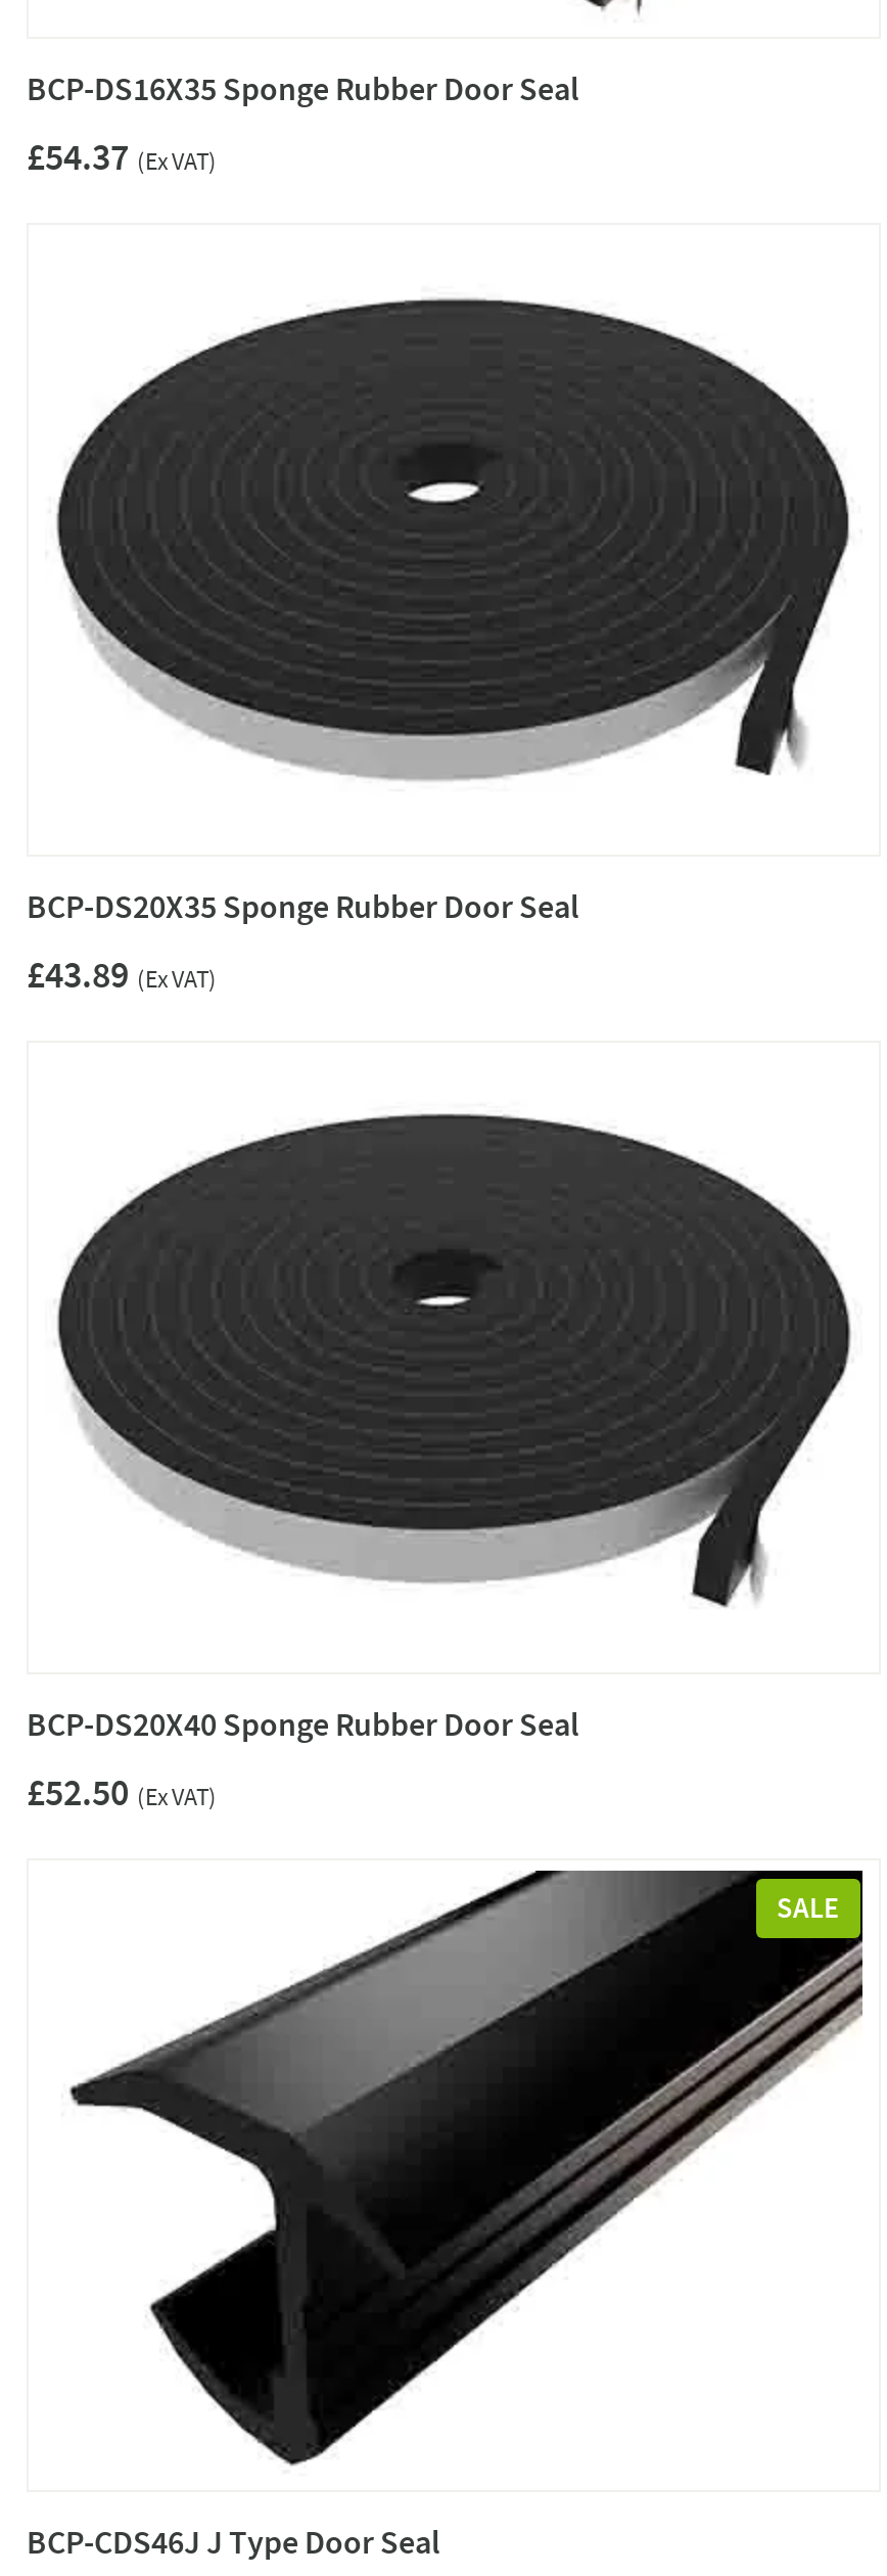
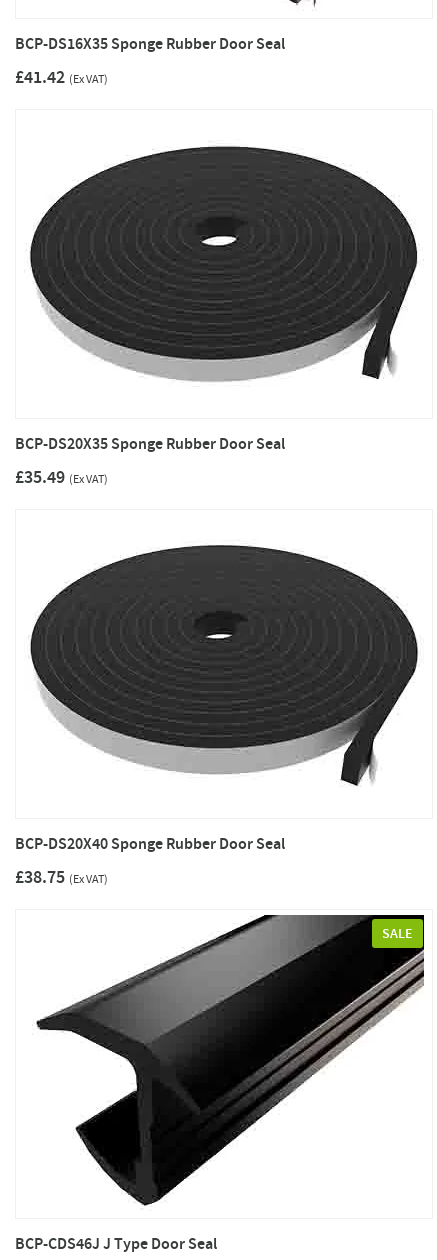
[27,134,217,183] £54.37 (Ex VAT) -> [15,65,108,89] £41.42 (Ex VAT)
[27,951,217,1000] £43.89 (Ex VAT) -> [15,465,108,489] £35.49 (Ex VAT)
[27,1769,217,1818] £52.50 (Ex VAT) -> [15,865,108,889] £38.75 (Ex VAT)

